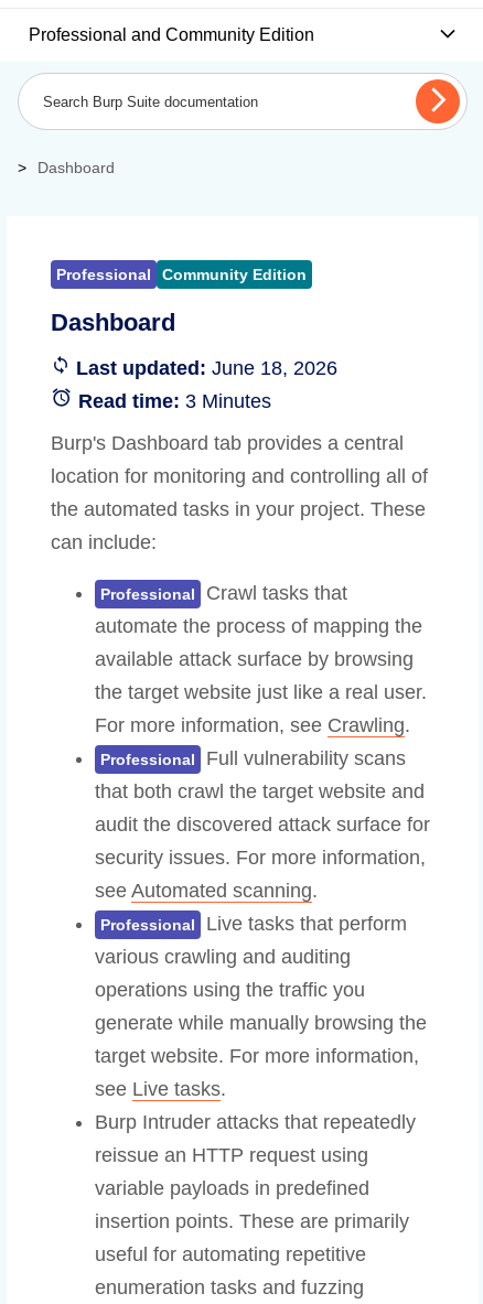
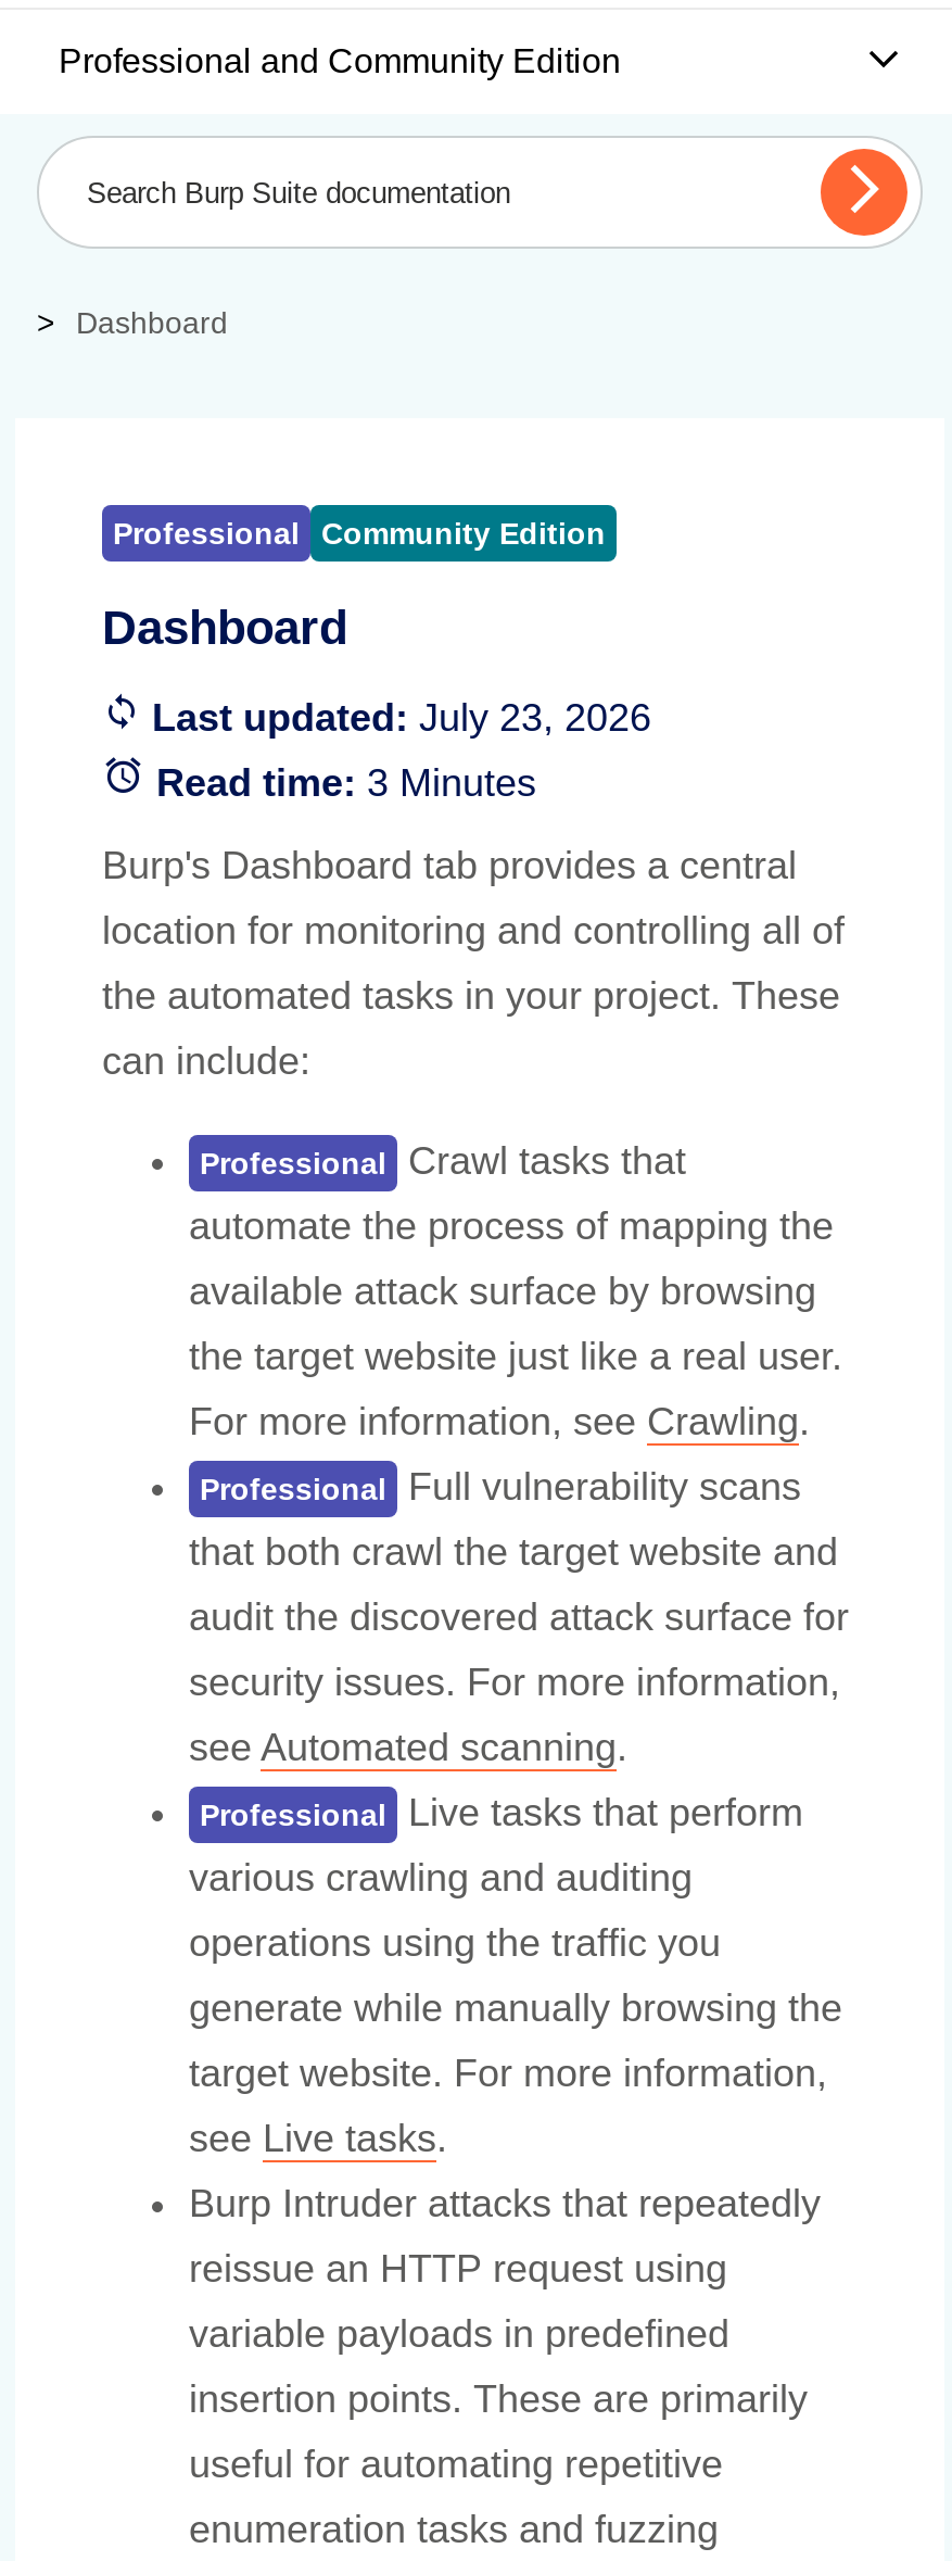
[76,357,337,379] Last updated: June 18, 2026 -> [152,696,651,739] Last updated: July 23, 2026

